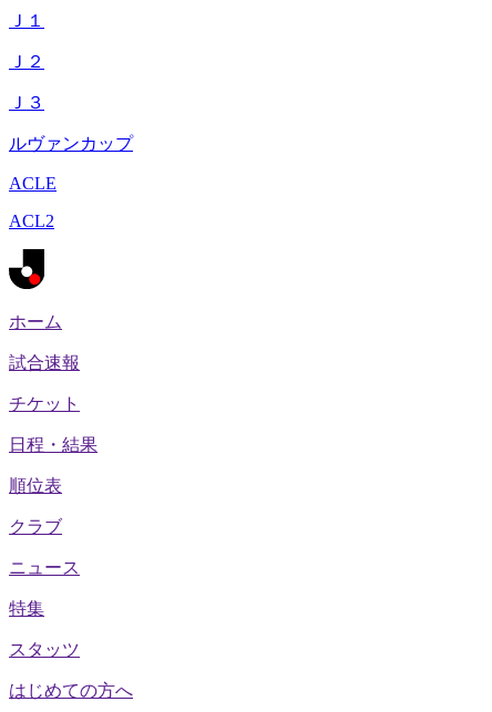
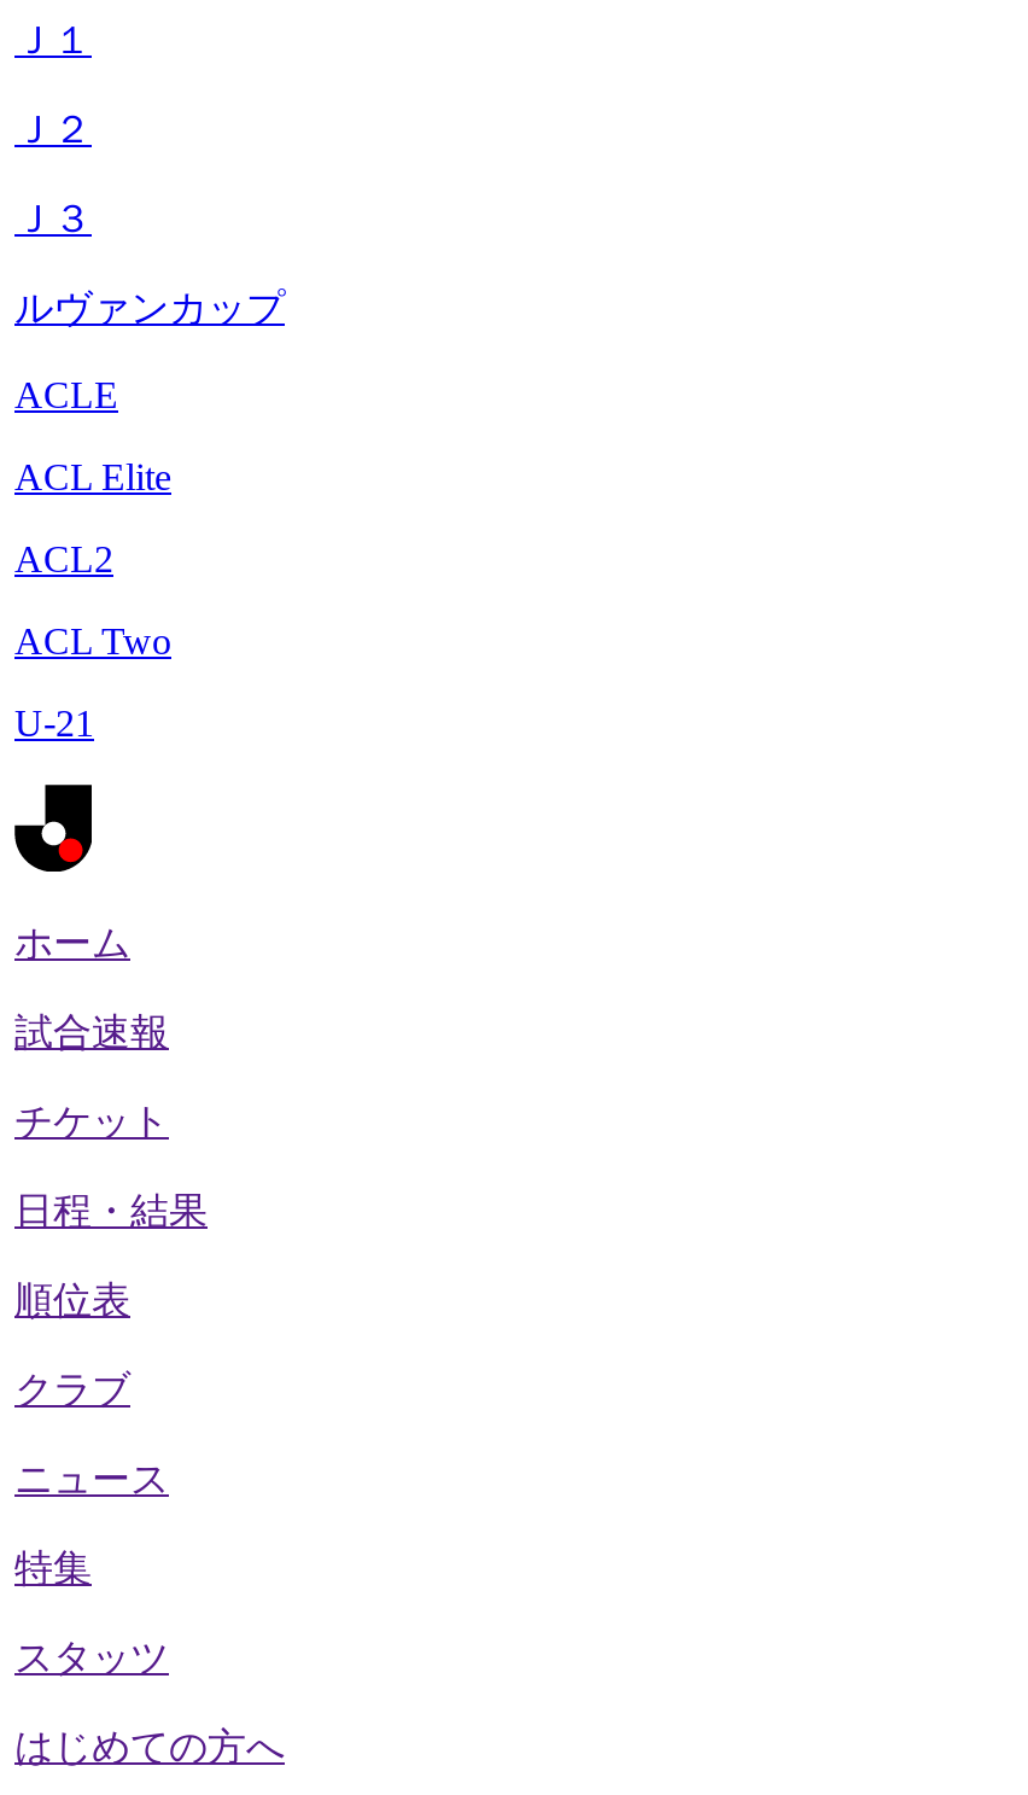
none -> [14,456,171,497] ACL Elite
none -> [14,620,171,744] ACL Two | U-21

